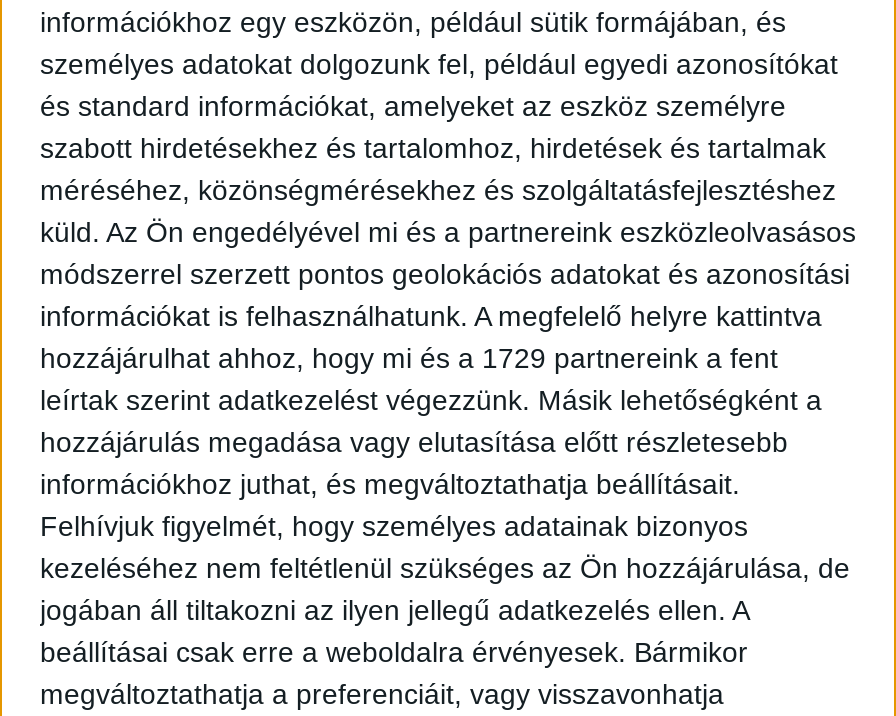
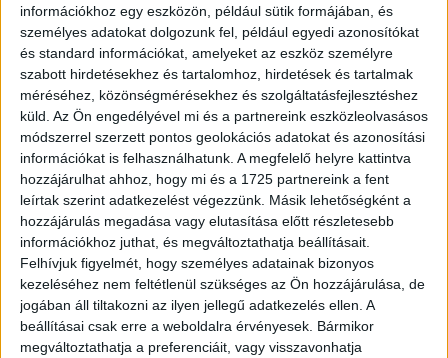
[40,342,778,374] hozzájárulhat ahhoz, hogy mi és a 1729 partnereink a fent -> [20,171,389,187] hozzájárulhat ahhoz, hogy mi és a 1725 partnereink a fent

